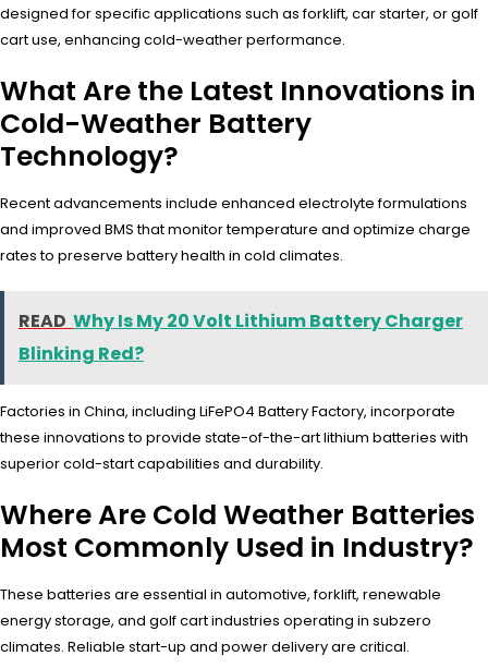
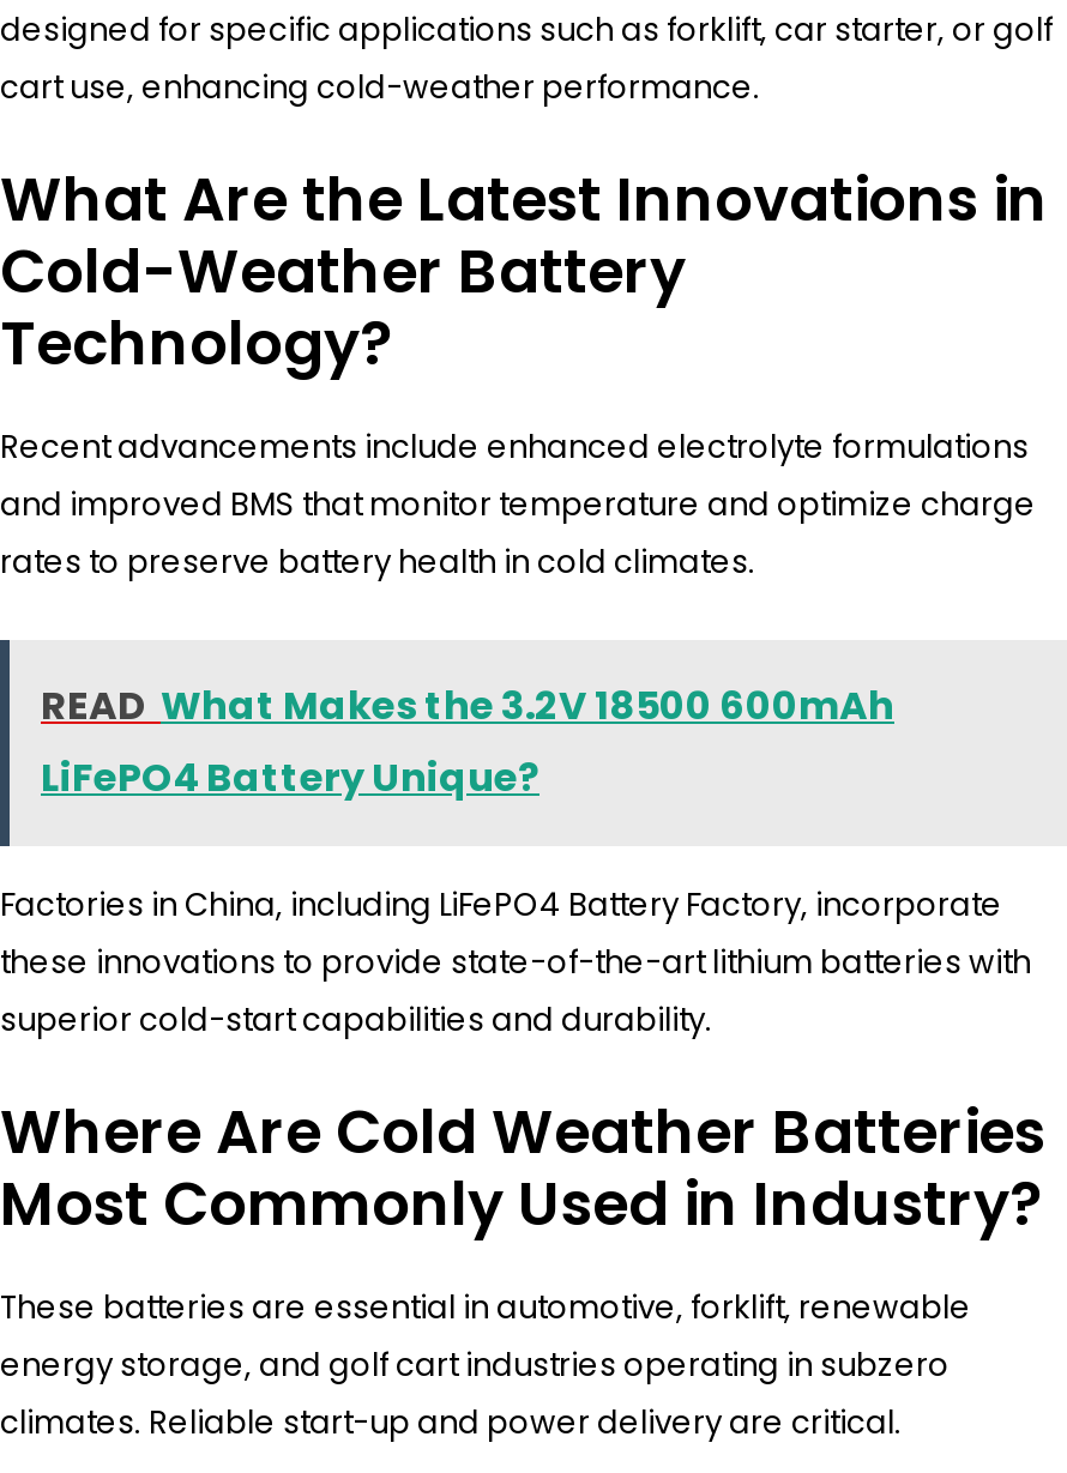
[19,309,463,366] READ Why Is My 20 Volt Lithium Battery Charger | Blinking Red? -> [41,679,894,806] READ What Makes the 3.2V 18500 600mAh | LiFePO4 Battery Unique?

